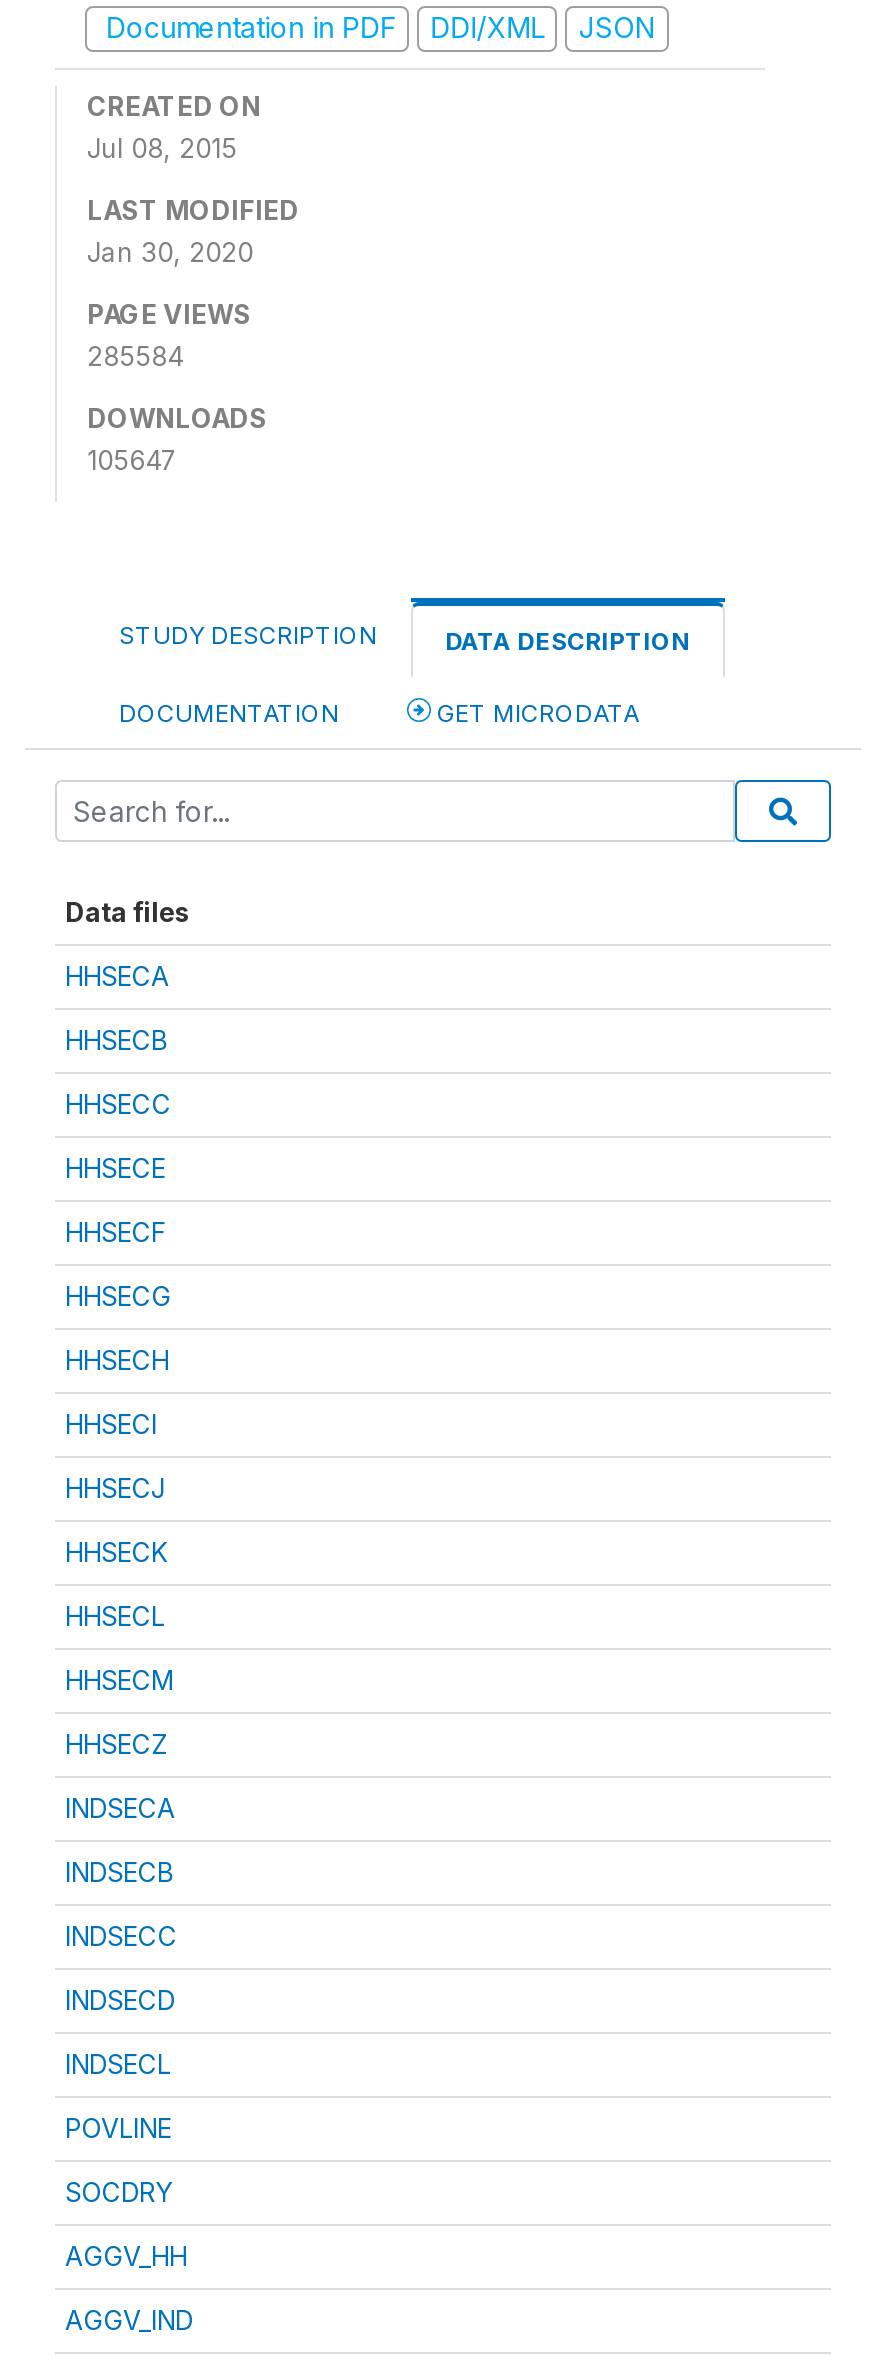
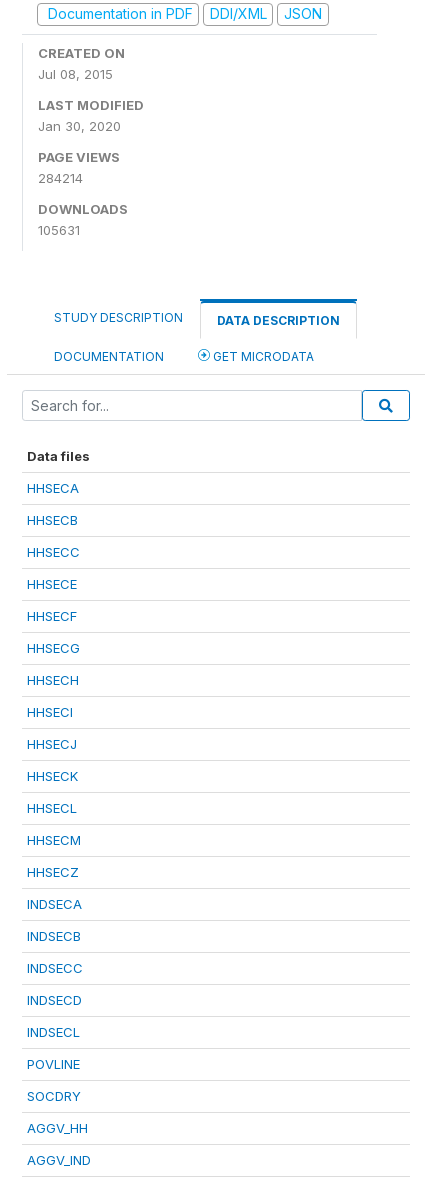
[87,339,183,371] 285584 -> [38,169,83,185] 284214
[87,443,177,475] 105647 -> [38,221,80,237] 105631

